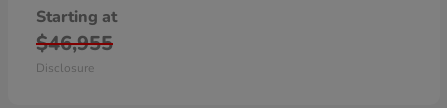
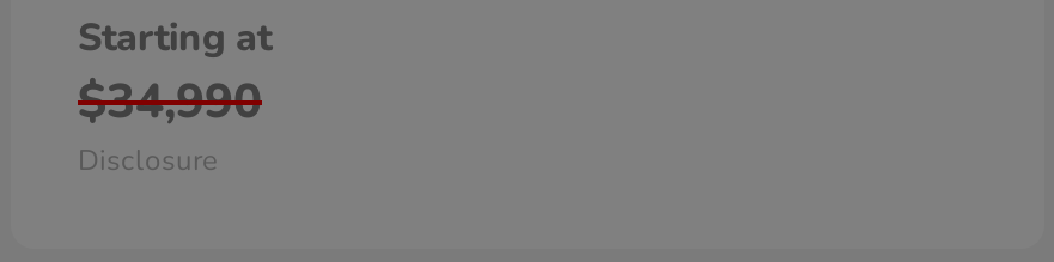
[36,30,113,57] $46,955 -> [78,70,262,135] $34,990

